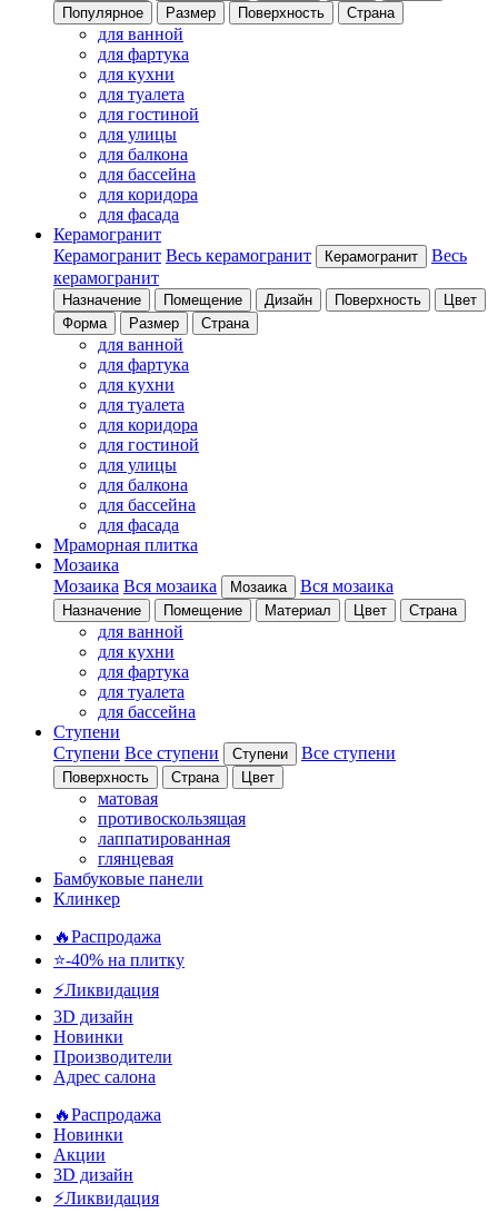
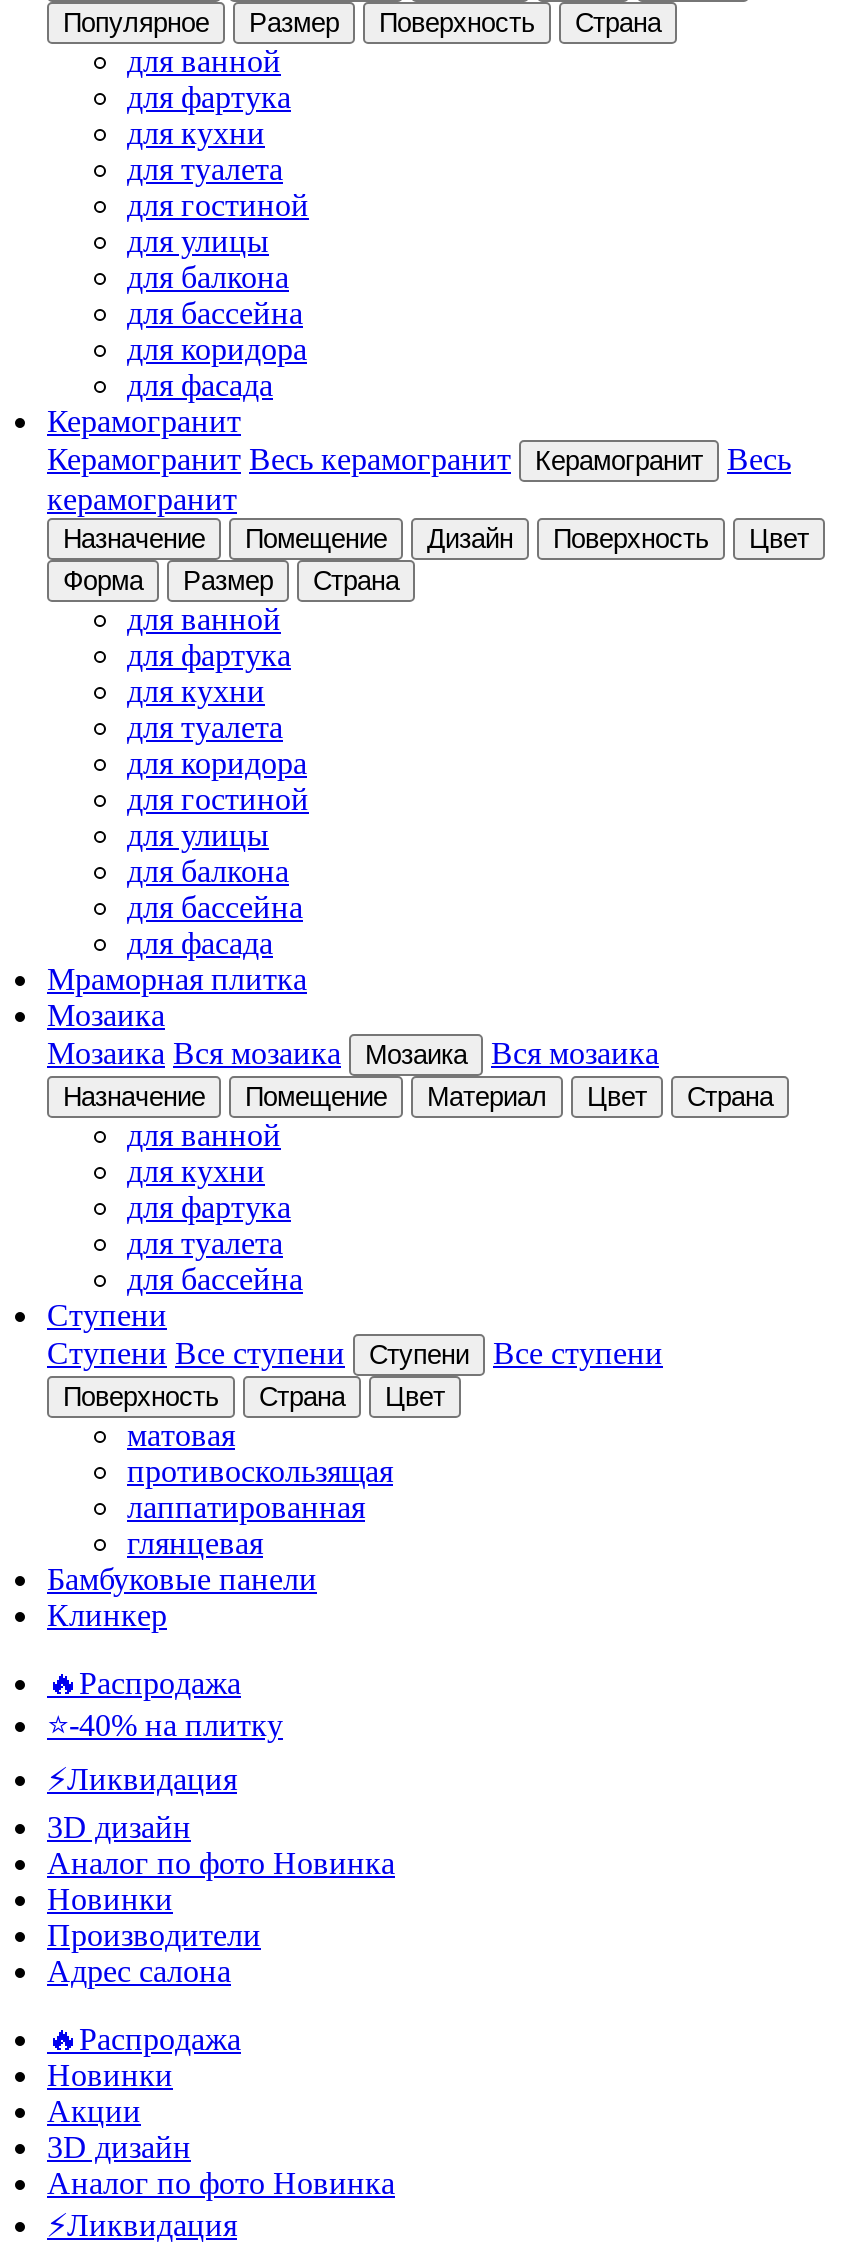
none -> [47,1846,395,1880] Аналог по фото Новинка
none -> [47,2166,395,2200] Аналог по фото Новинка

